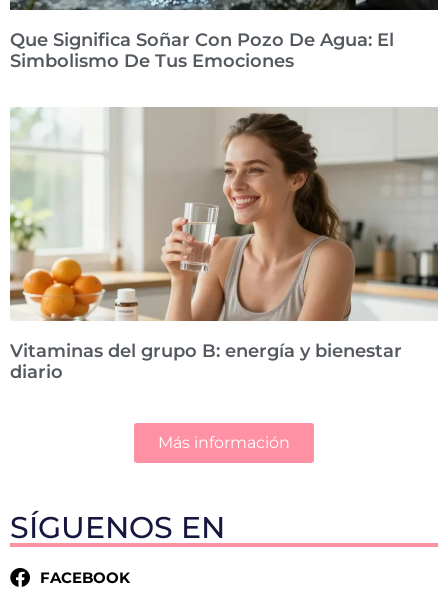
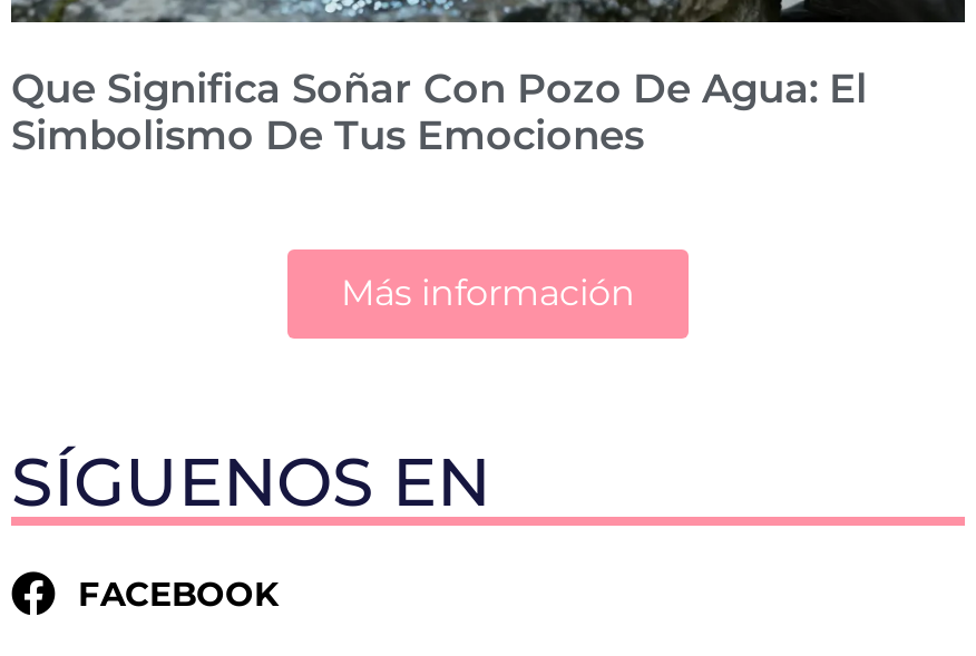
[9,106,439,383] [image] | Vitaminas del grupo B: energía y bienestar | diario -> none

